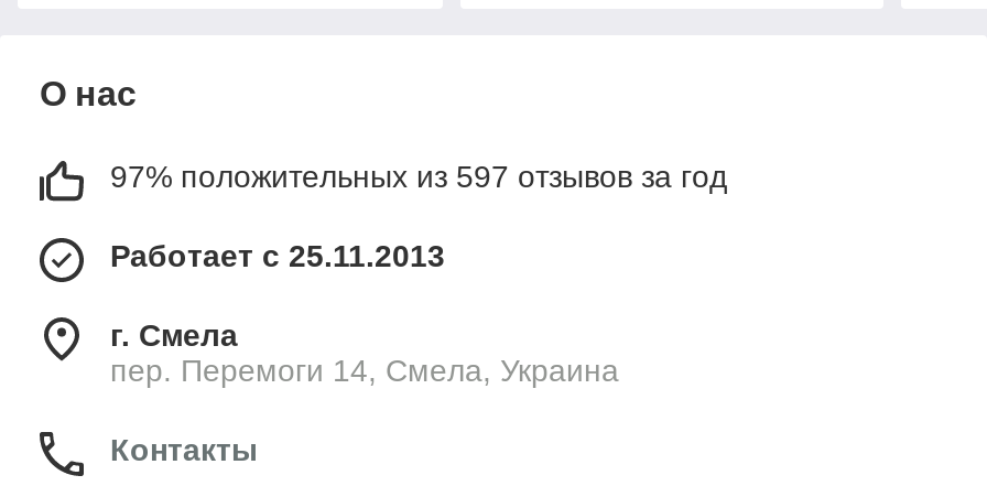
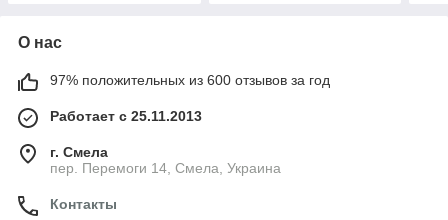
[110,158,727,194] 97% положительных из 597 отзывов за год -> [50,72,330,88] 97% положительных из 600 отзывов за год

